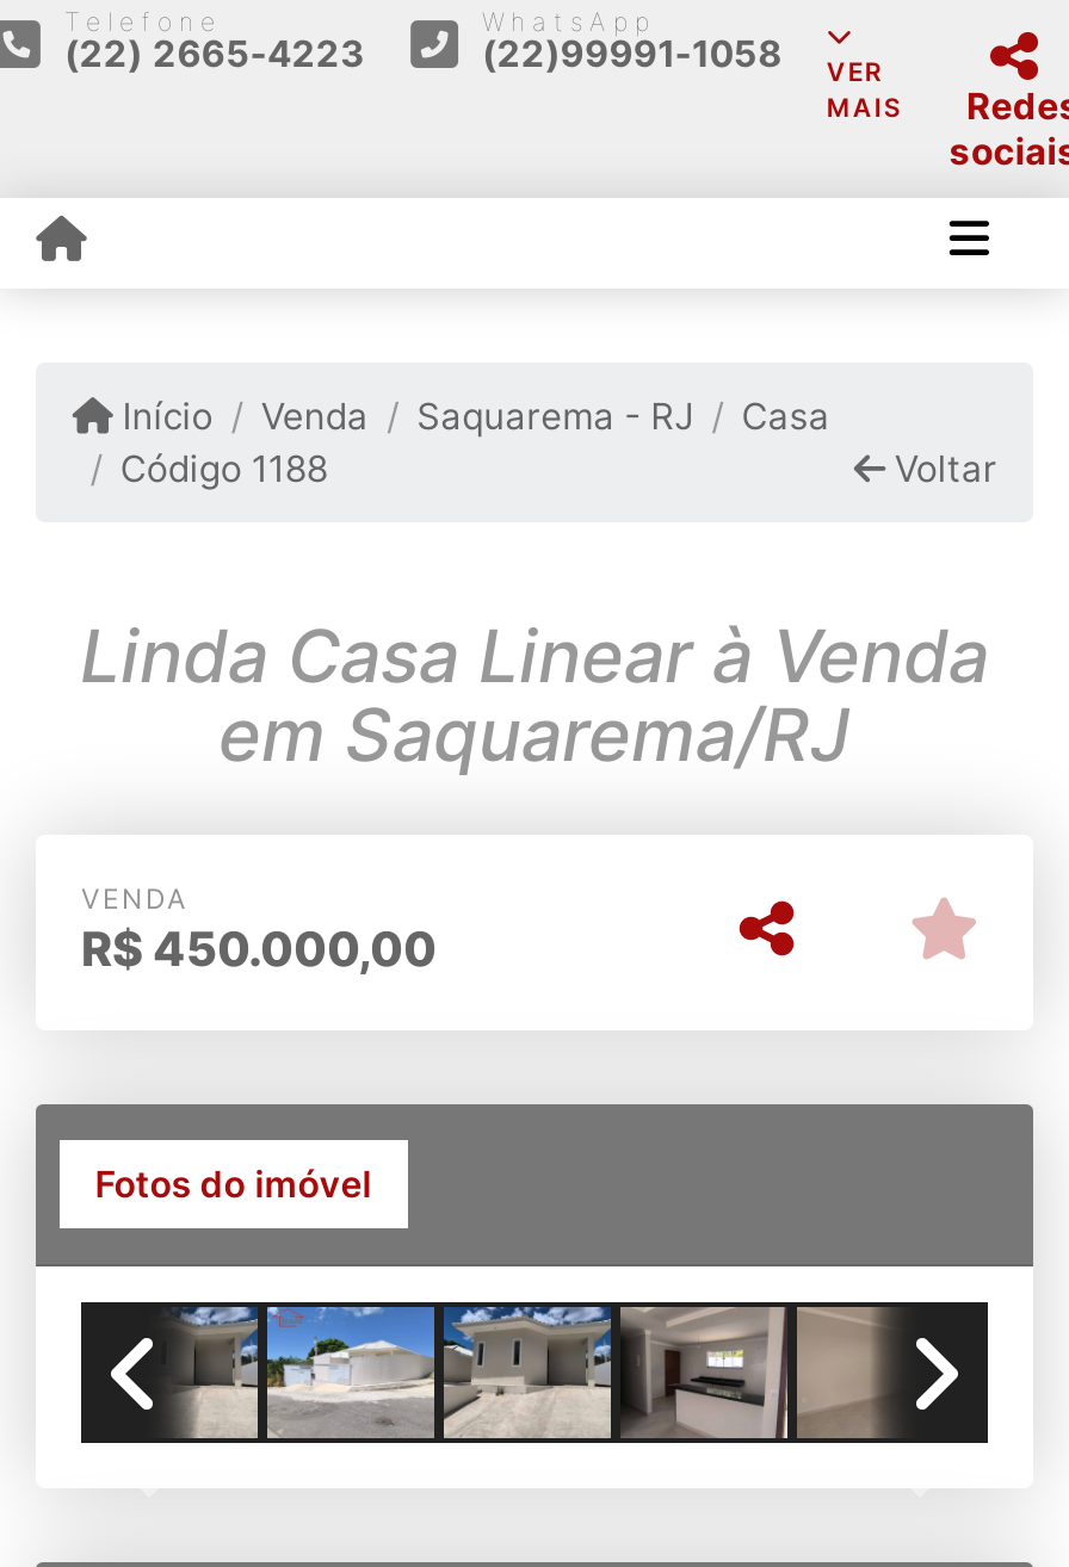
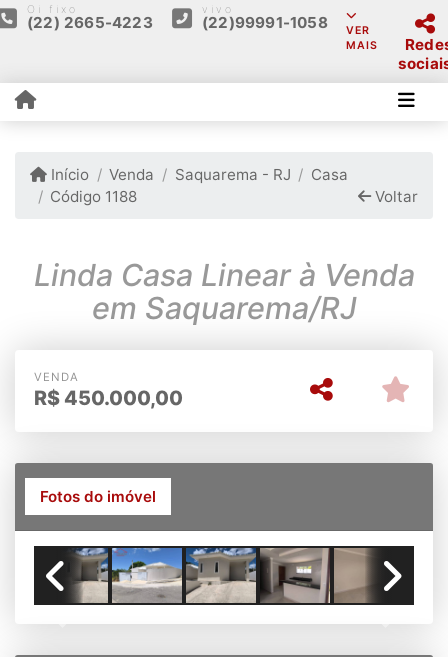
[64,6,222,37] Telefone -> [27,3,78,16] Oi fixo
[482,6,656,37] WhatsApp -> [202,3,234,16] vivo

